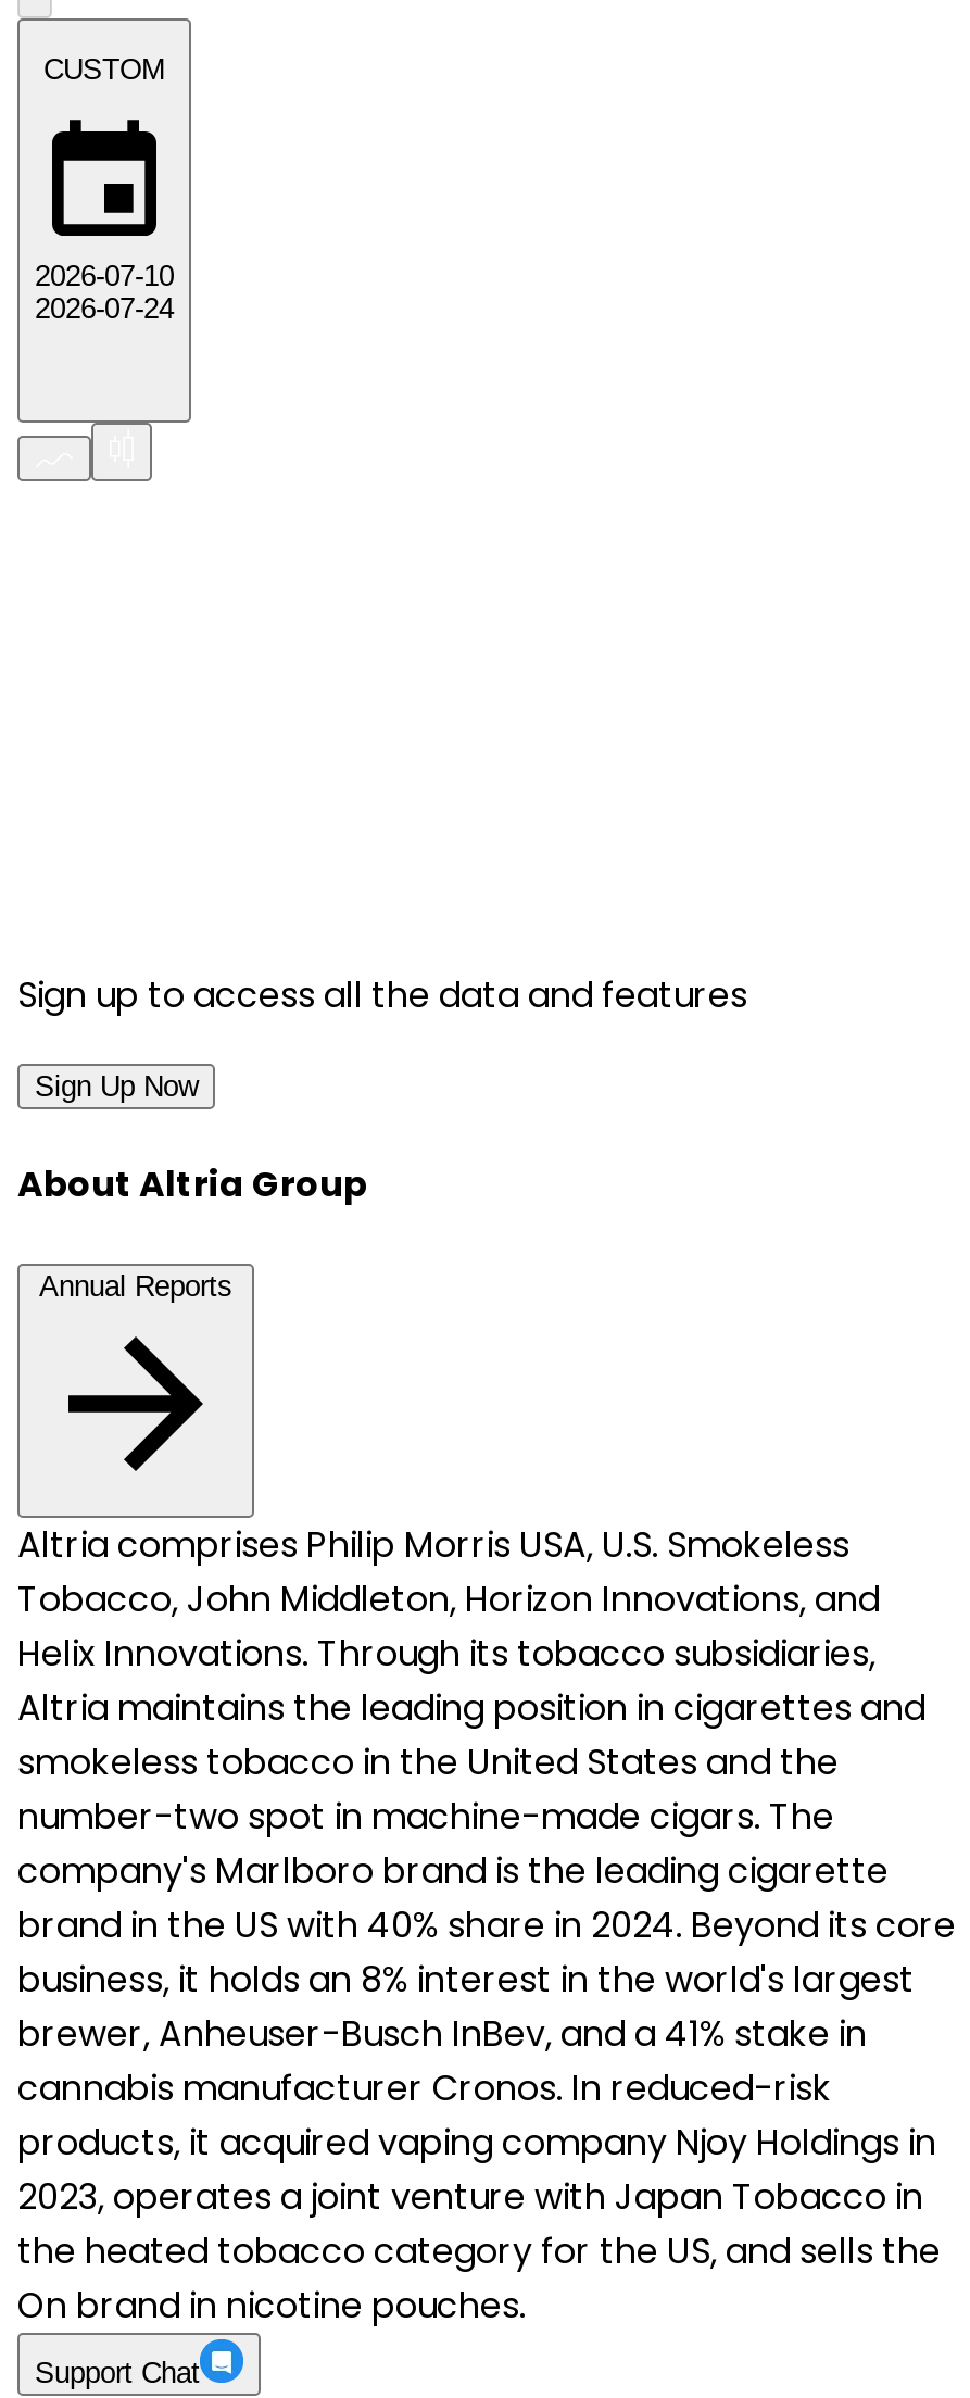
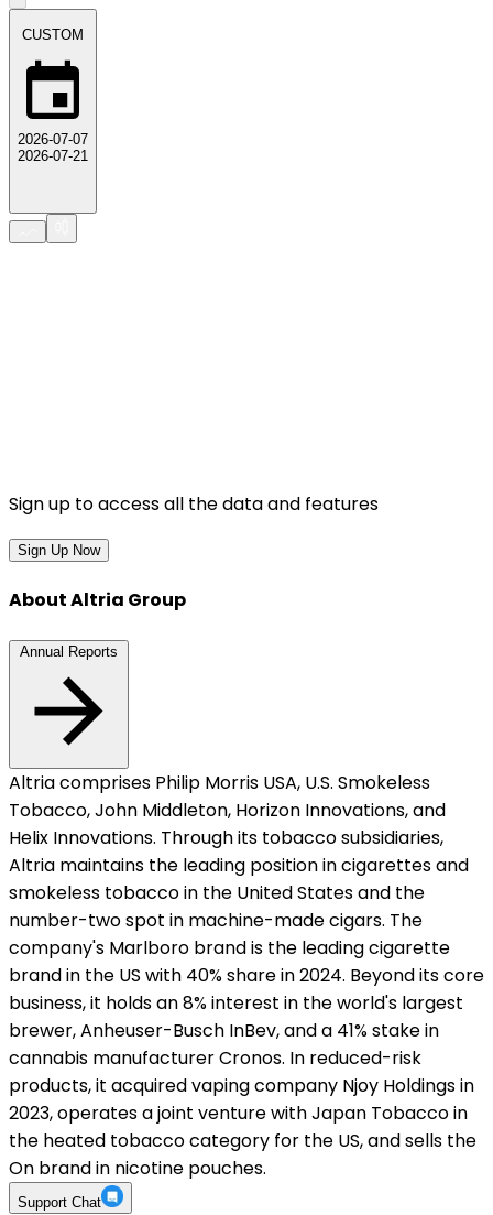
[35,260,174,293] 2026-07-10 -> [18,131,88,148] 2026-07-07
[35,293,174,325] 2026-07-24 -> [18,148,88,164] 2026-07-21

